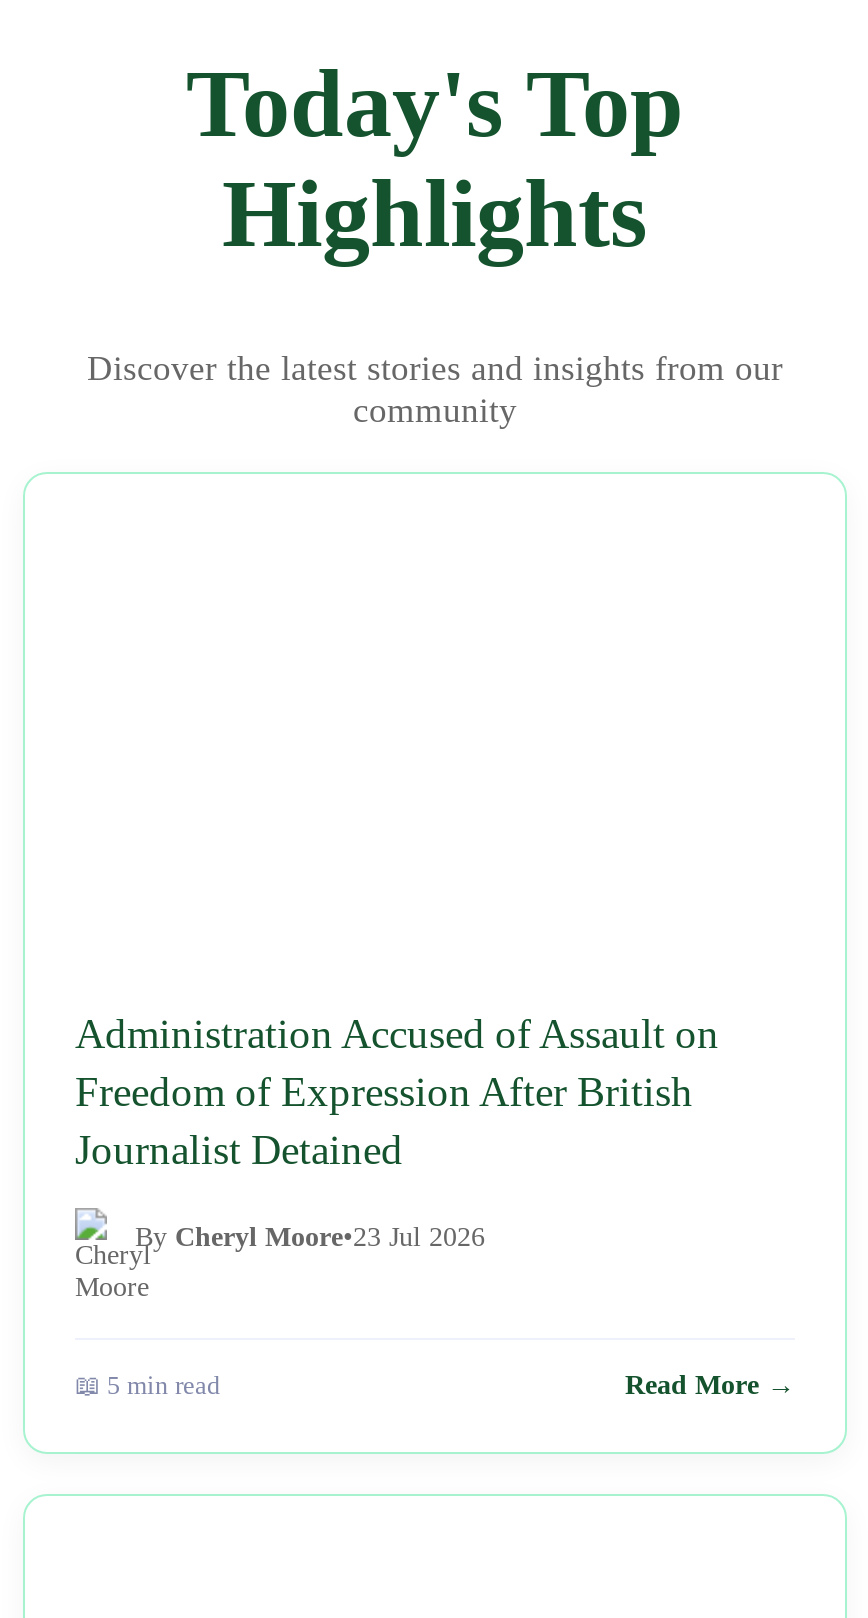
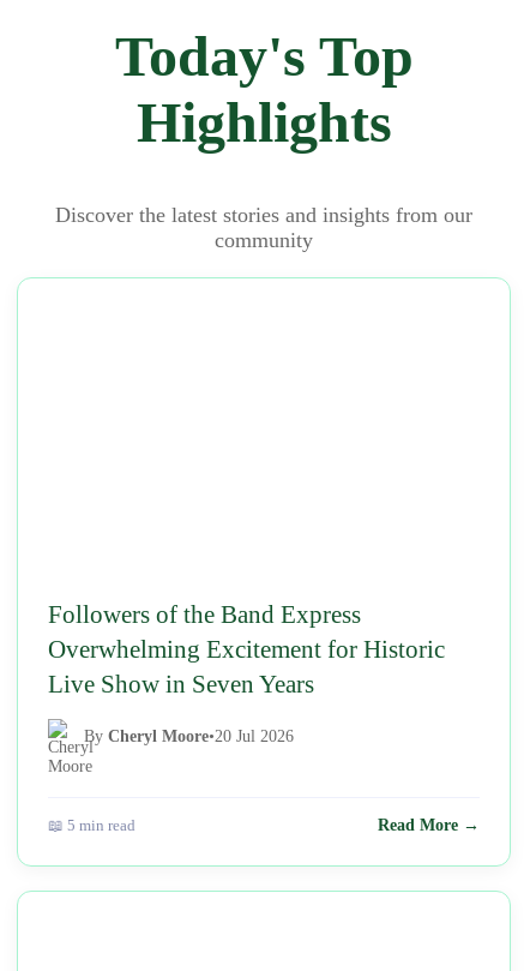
[75,1011,719,1173] Administration Accused of Assault on | Freedom of Expression After British | Journalist Detained -> [48,601,445,698] Followers of the Band Express | Overwhelming Excitement for Historic | Live Show in Seven Years
[135,1223,485,1253] By Cheryl Moore•23 Jul 2026 -> [84,728,294,746] By Cheryl Moore•20 Jul 2026

